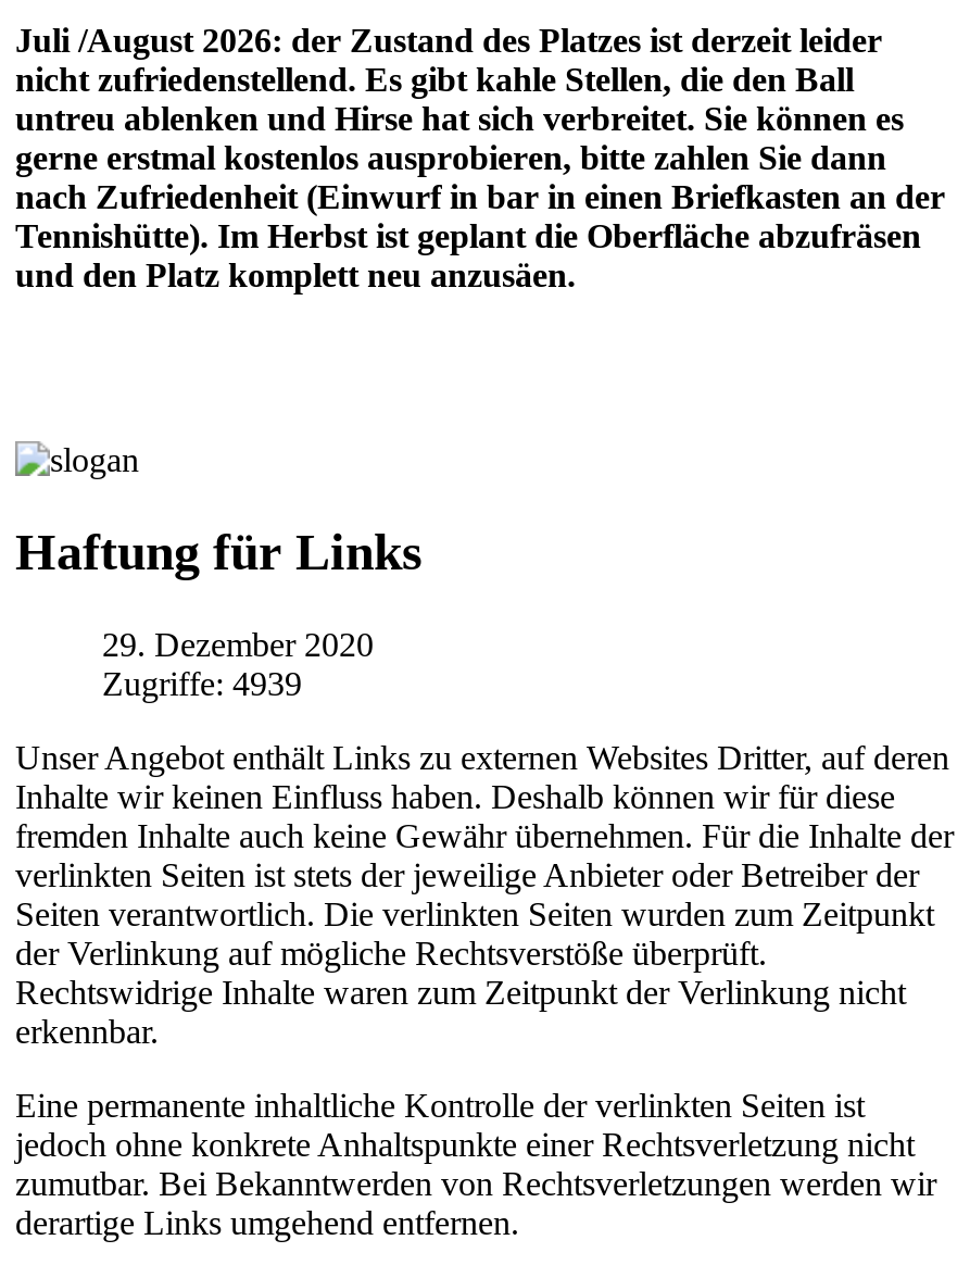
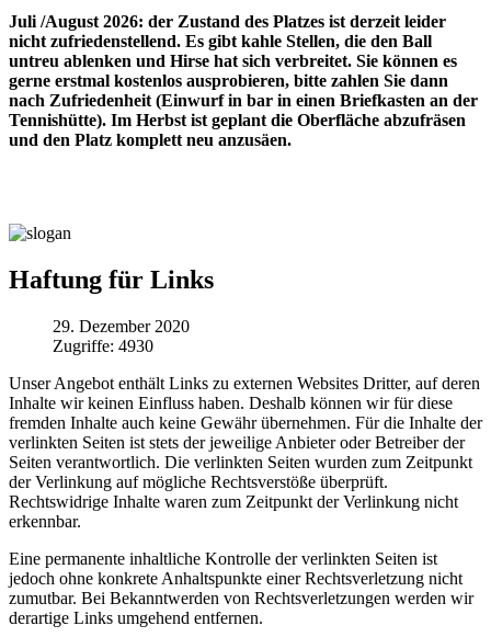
[102,664,302,701] Zugriffe: 4939 -> [53,336,153,355] Zugriffe: 4930

